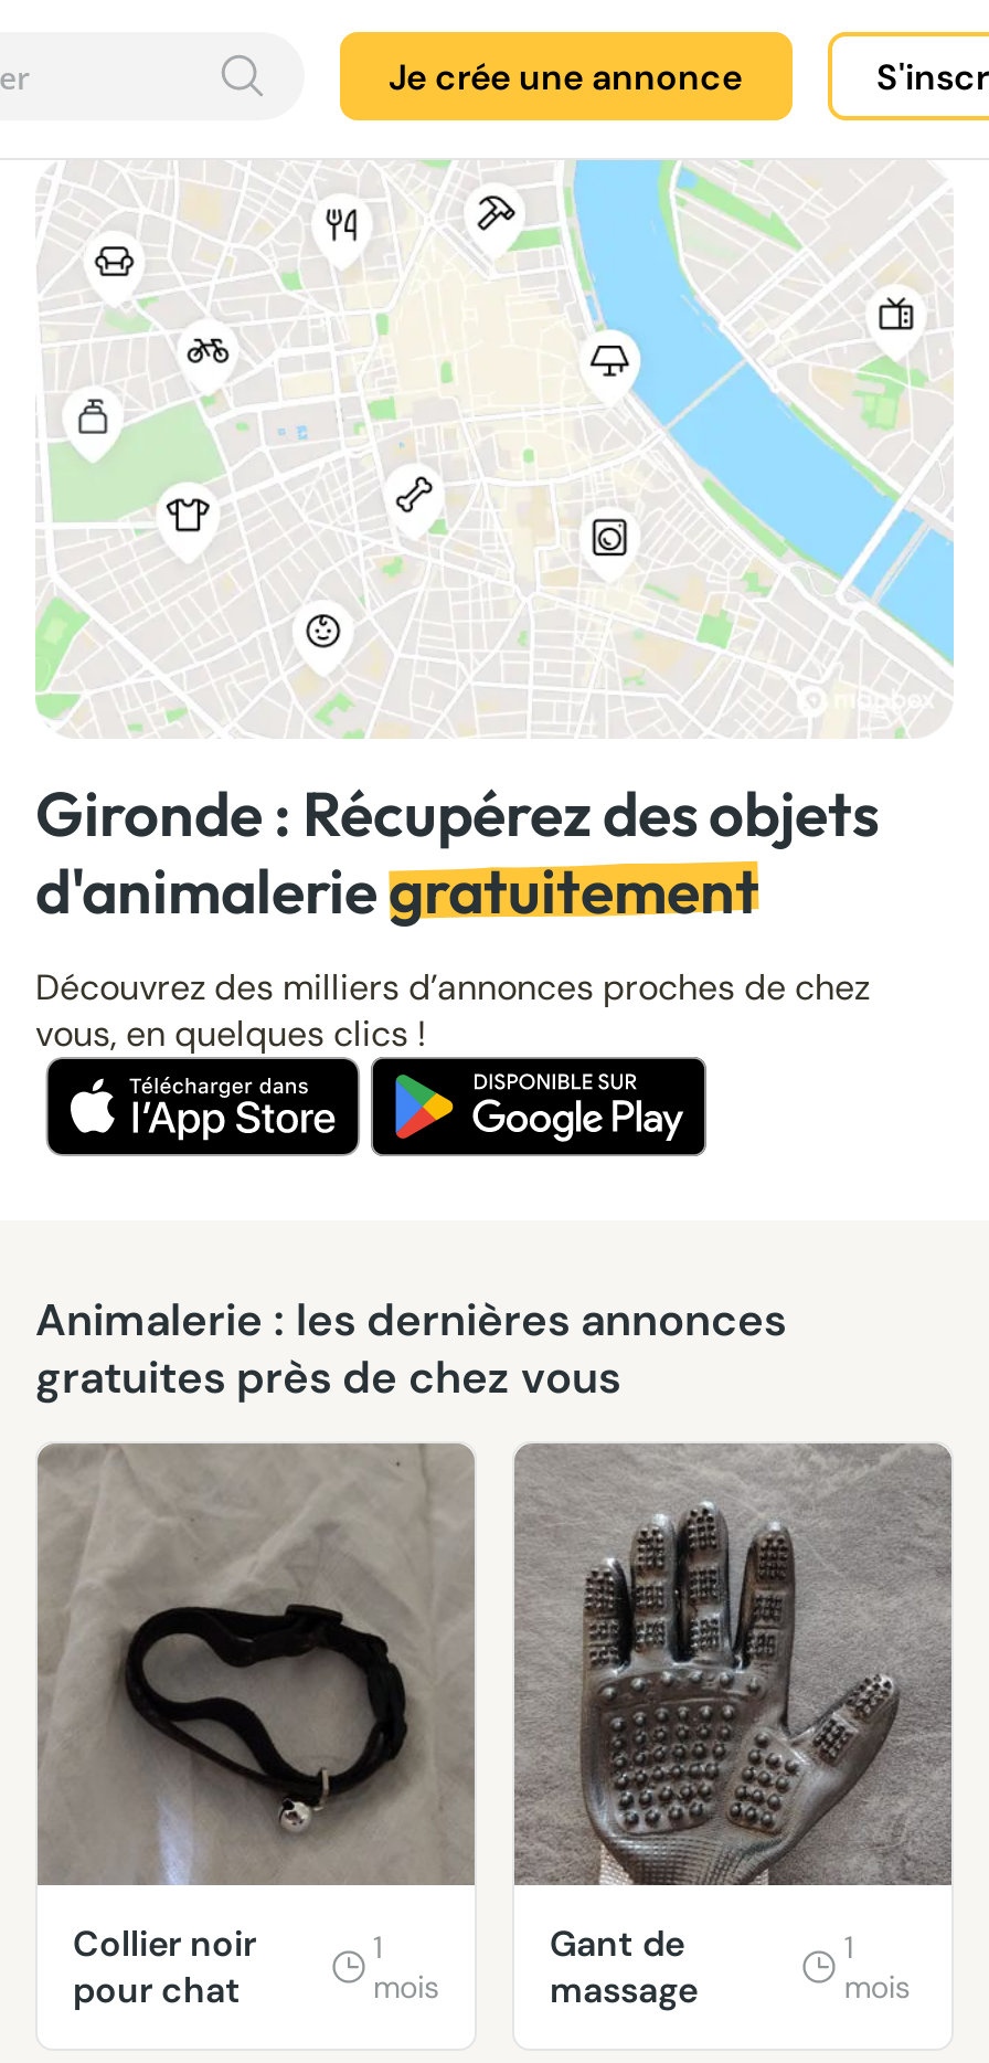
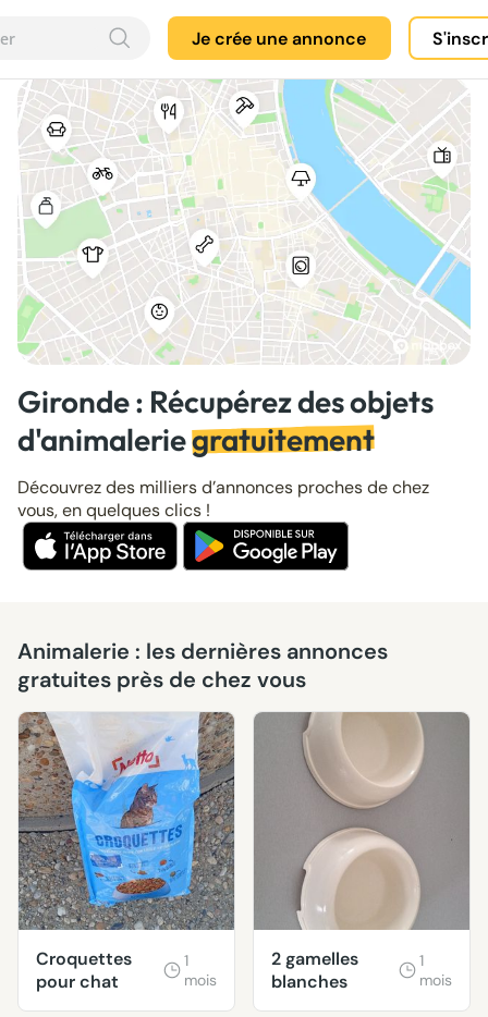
[38,1443,470,1968] [image] | Collier noir -> [19,712,234,971] [image] | Croquettes
[550,1446,945,2014] [image] | Gant de | massage -> [271,713,465,993] [image] | 2 gamelles | blanches

